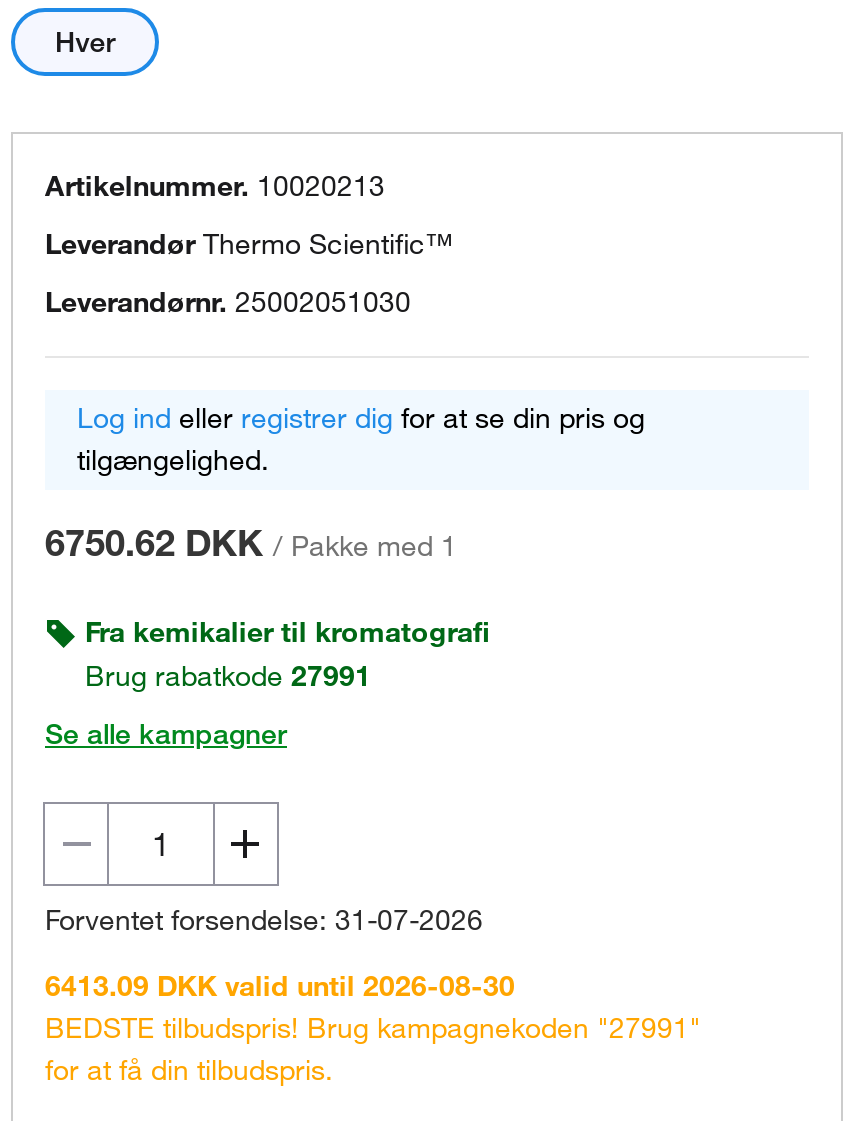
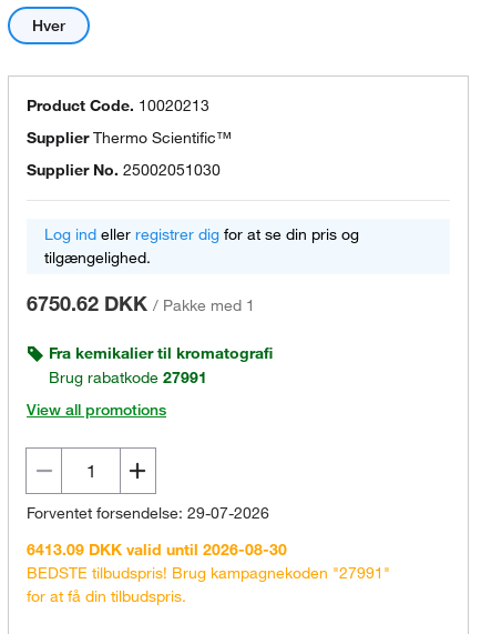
[45,168,385,204] Artikelnummer. 10020213 -> [27,95,209,115] Product Code. 10020213
[45,226,453,262] Leverandør Thermo Scientific™ -> [27,128,232,148] Supplier Thermo Scientific™
[45,284,411,320] Leverandørnr. 25002051030 -> [27,160,221,180] Supplier No. 25002051030
[45,716,287,752] Se alle kampagner -> [27,400,166,420] View all promotions
[45,902,483,938] Forventet forsendelse: 31-07-2026 -> [27,503,269,523] Forventet forsendelse: 29-07-2026

